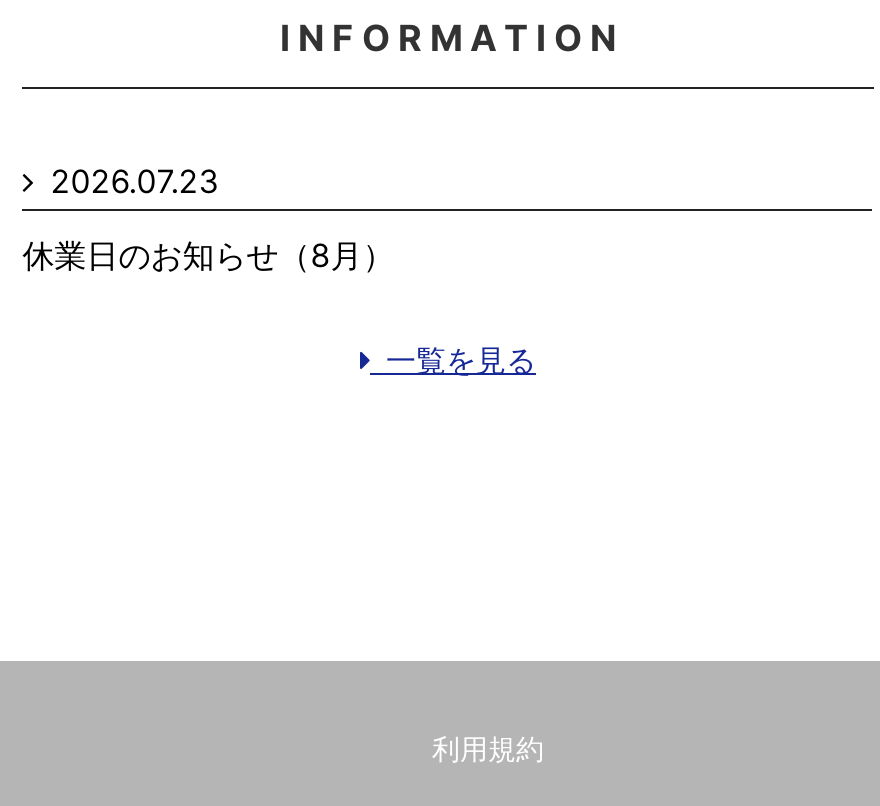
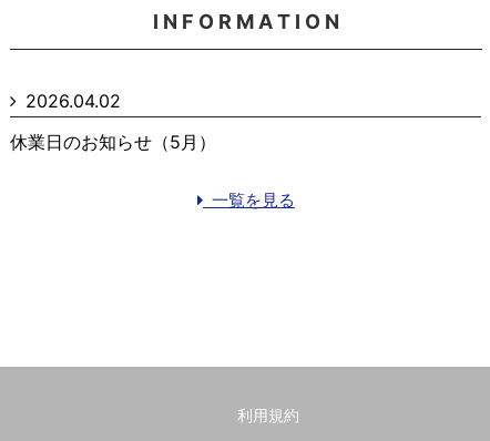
[34,161,218,201] 2026.07.23 -> [17,90,121,112] 2026.04.02
[22,235,394,275] 休業日のお知らせ（8月） -> [10,131,216,153] 休業日のお知らせ（5月）

